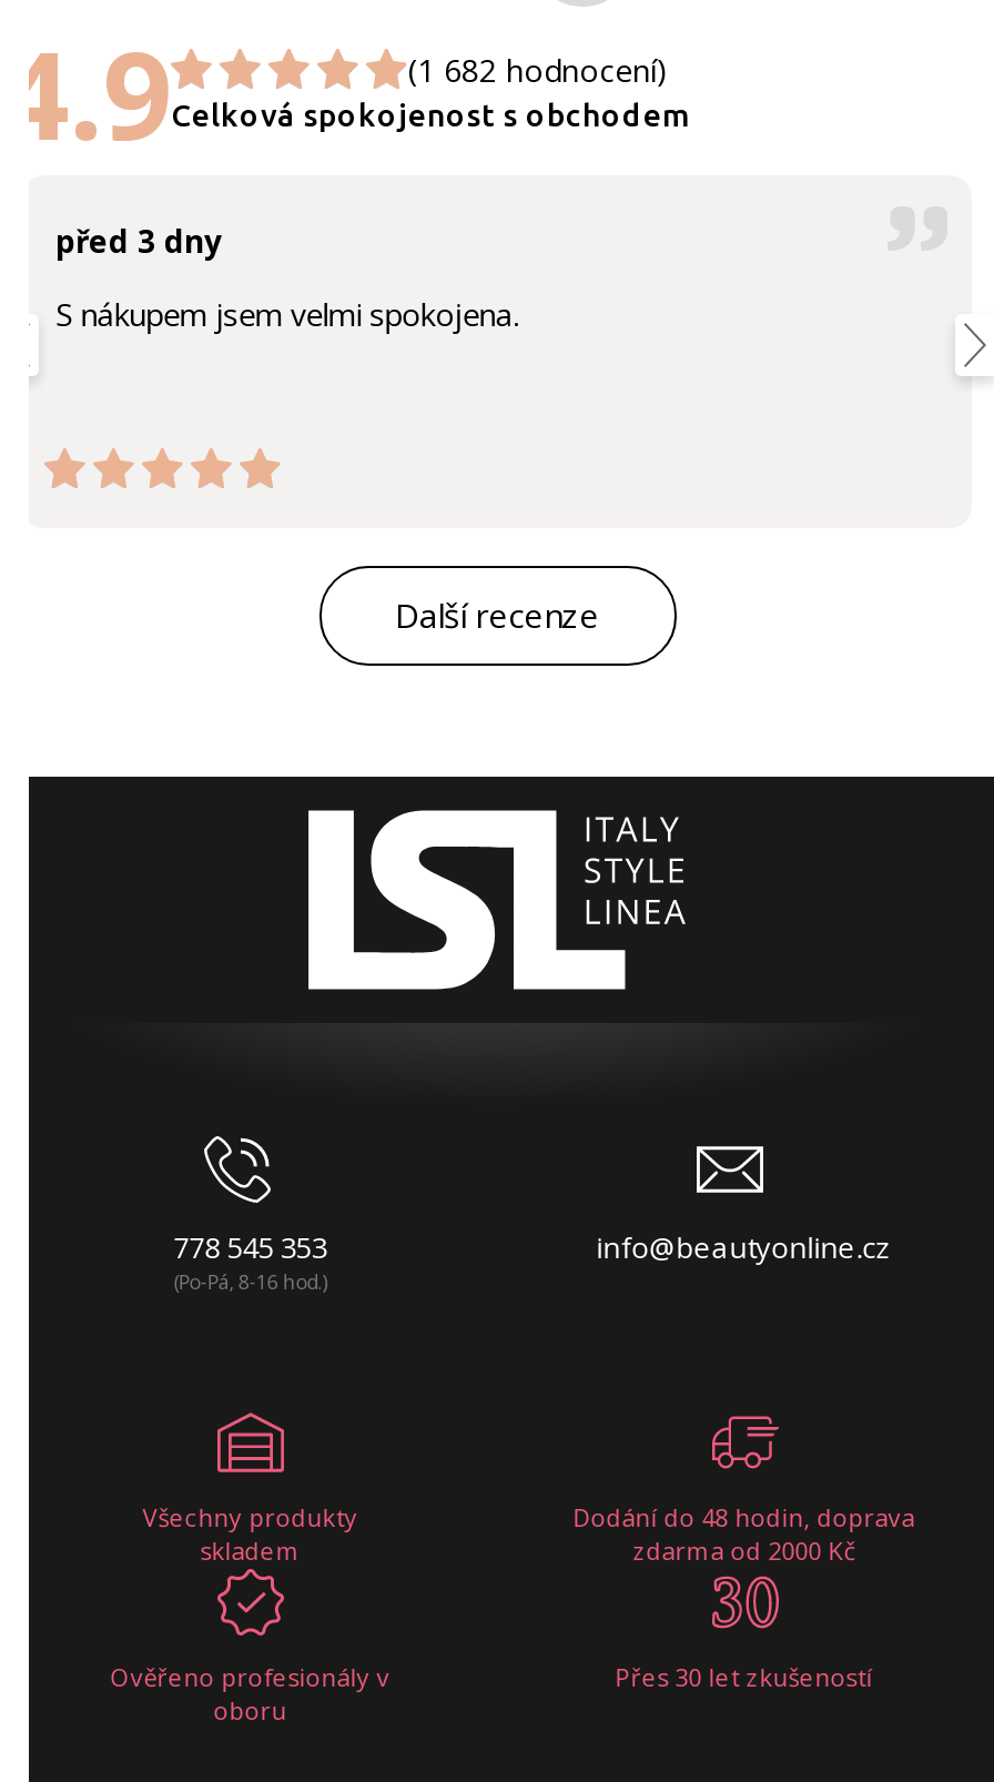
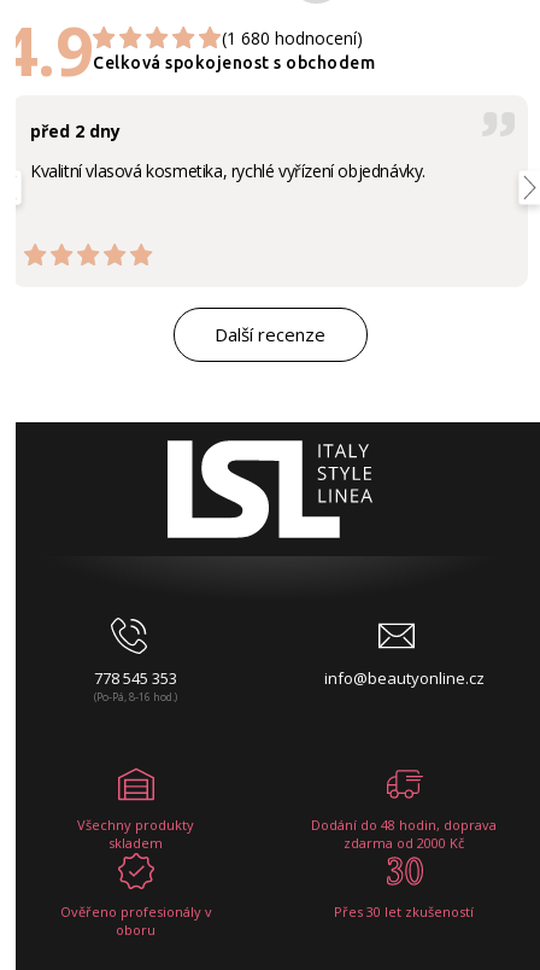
[408,50,668,92] (1 682 hodnocení) -> [222,27,363,50] (1 680 hodnocení)
[55,219,222,262] před 3 dny -> [30,119,121,142] před 2 dny
[55,293,518,335] S nákupem jsem velmi spokojena. -> [30,159,425,182] Kvalitní vlasová kosmetika, rychlé vyřízení objednávky.

